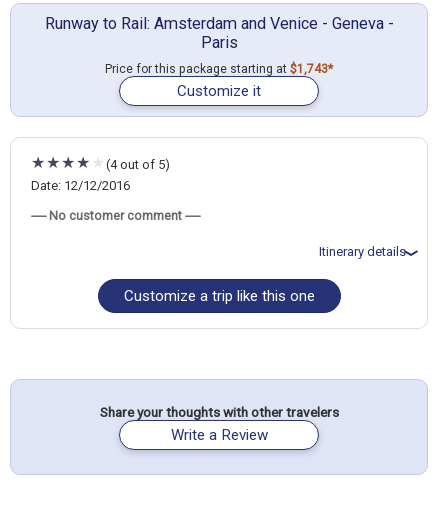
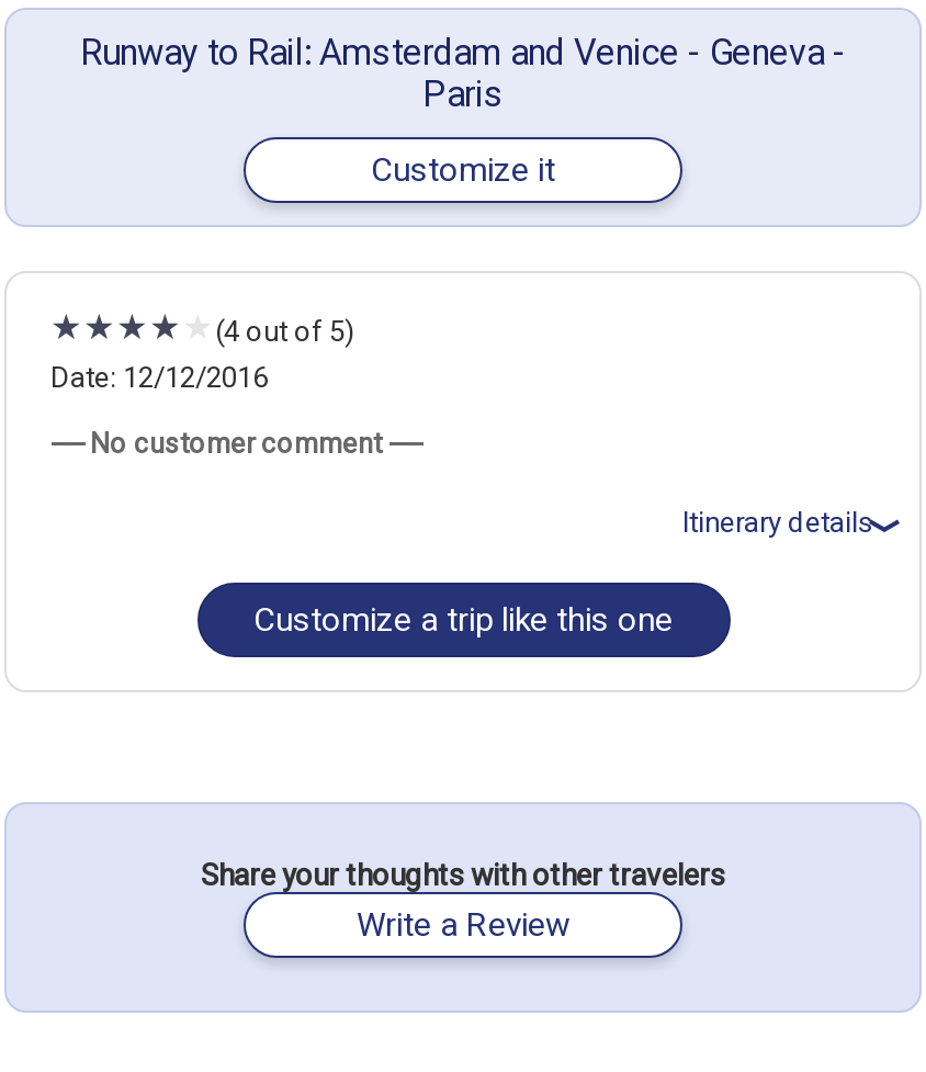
[105,62,333,76] Price for this package starting at $1,743* -> none

